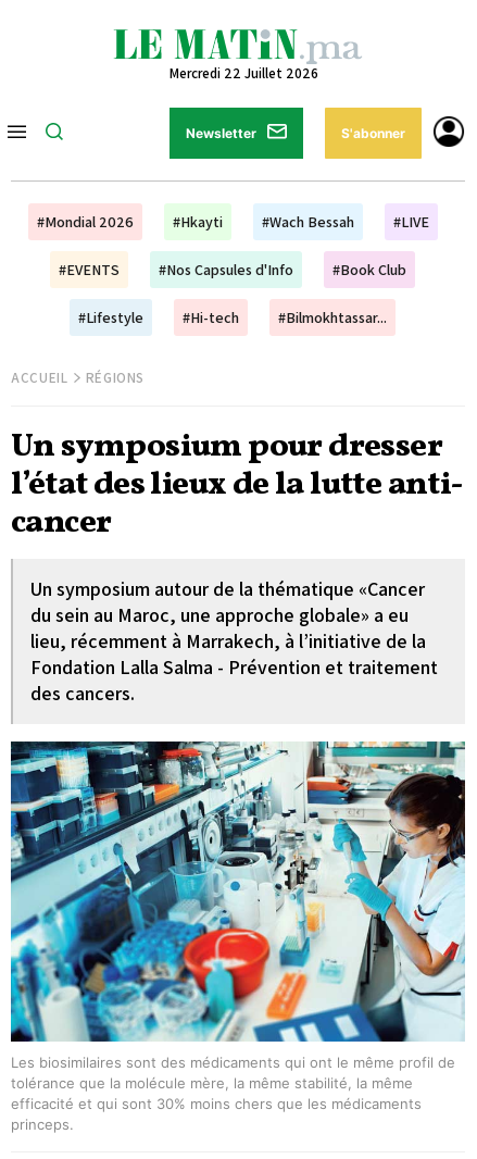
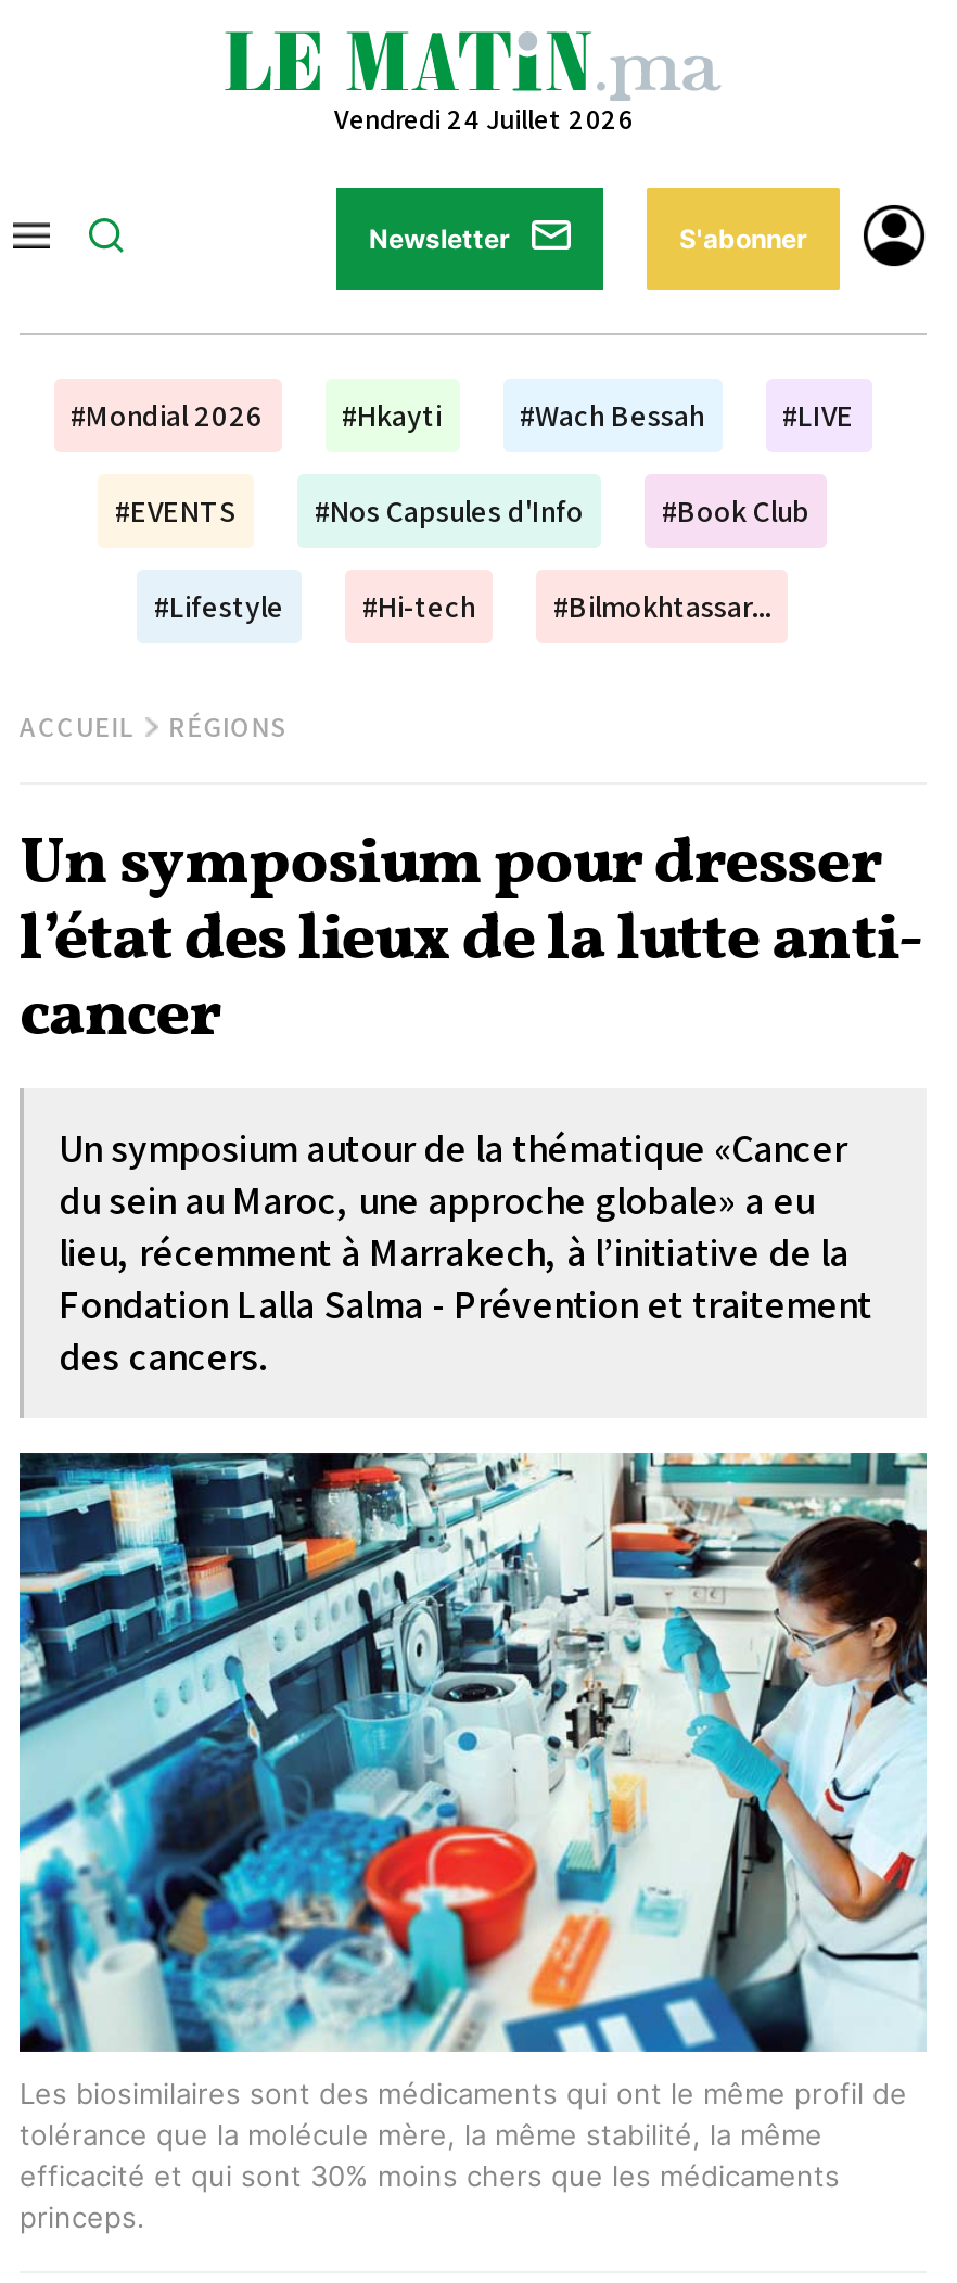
[169,64,318,83] Mercredi 22 Juillet 2026 -> [334,101,634,138] Vendredi 24 Juillet 2026

